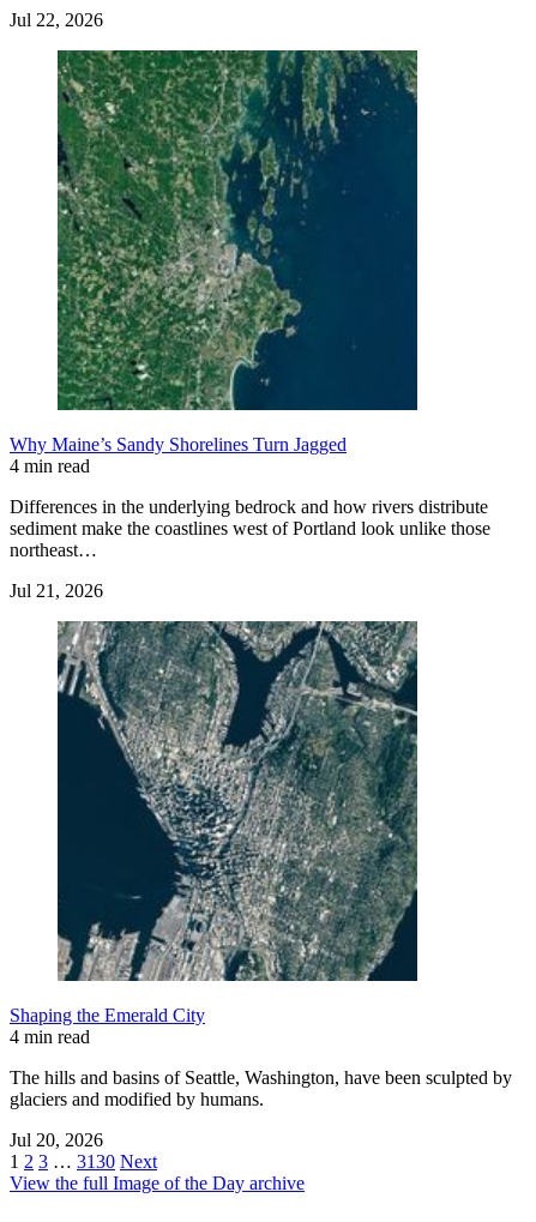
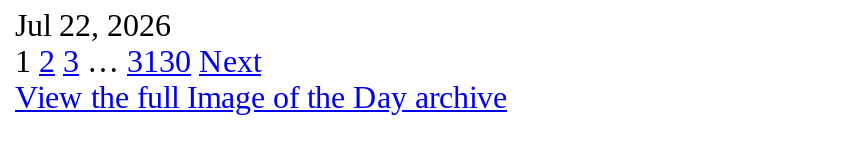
[10,49,490,601] [image] | Why Maine’s Sandy Shorelines Turn Jagged | 4 min read | Differences in the underlying bedrock and how rivers distribute | sediment make the coastlines west of Portland look unlike those | northeast… | Jul 21, 2026 -> none
[10,620,512,1151] [image] | Shaping the Emerald City | 4 min read | The hills and basins of Seattle, Washington, have been sculpted by | glaciers and modified by humans. | Jul 20, 2026 -> none

